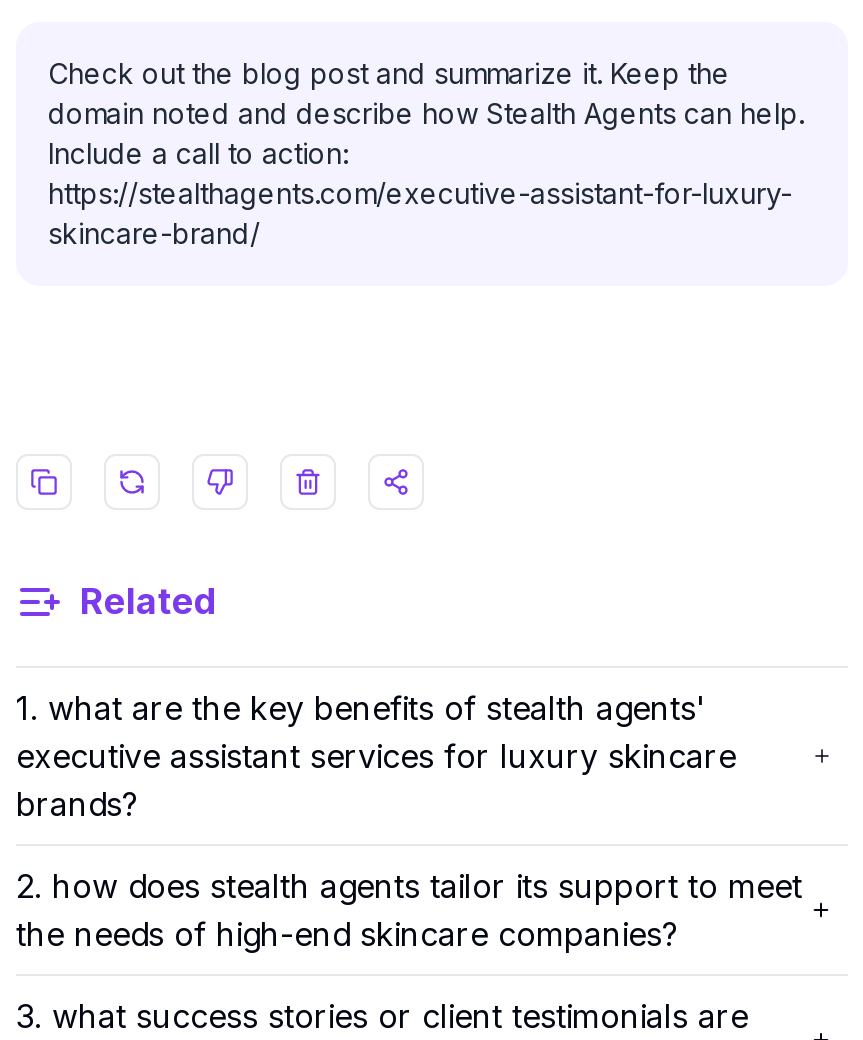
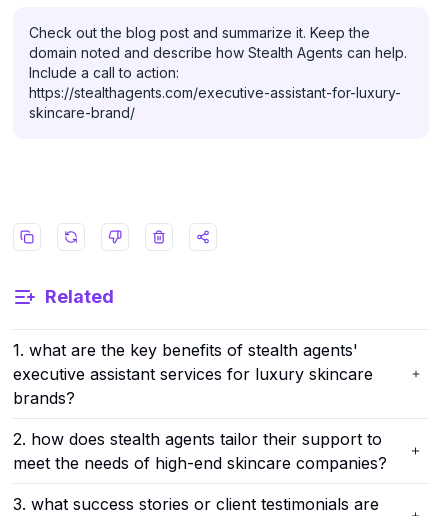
[16,866,802,954] 2. how does stealth agents tailor its support to meet | the needs of high-end skincare companies? -> [13,429,387,473] 2. how does stealth agents tailor their support to | meet the needs of high-end skincare companies?

